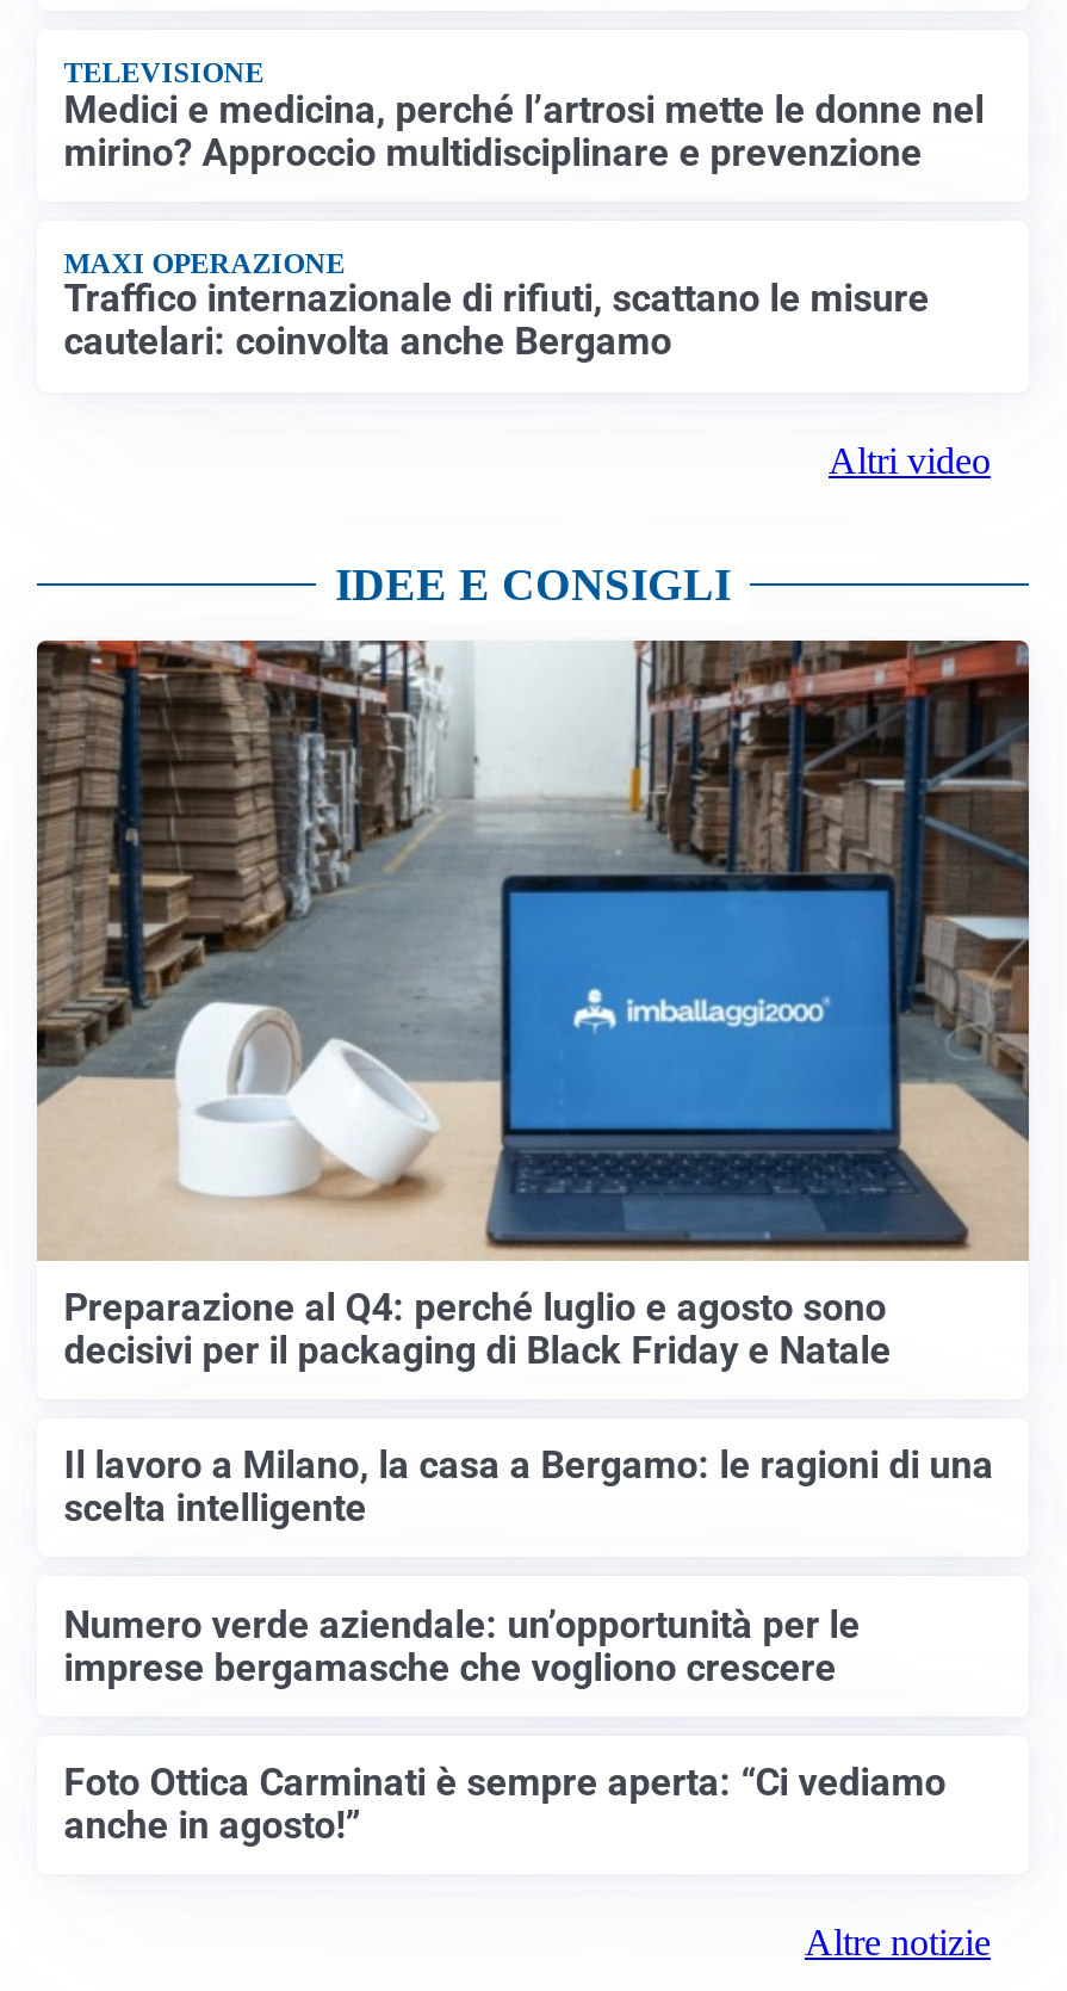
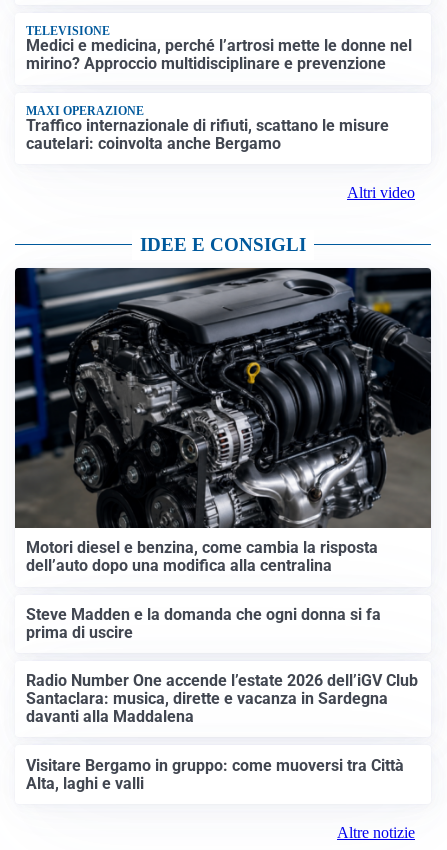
[35,637,1031,1373] [image] | Preparazione al Q4: perché luglio e agosto sono | decisivi per il packaging di Black Friday e Natale -> [14,267,432,575] [image] | Motori diesel e benzina, come cambia la risposta | dell’auto dopo una modifica alla centralina
[64,1443,994,1531] Il lavoro a Milano, la casa a Bergamo: le ragioni di una | scelta intelligente -> [26,605,381,642] Steve Madden e la domanda che ogni donna si fa | prima di uscire
[64,1601,860,1690] Numero verde aziendale: un’opportunità per le | imprese bergamasche che vogliono crescere -> [26,671,418,726] Radio Number One accende l’estate 2026 dell’iGV Club | Santaclara: musica, dirette e vacanza in Sardegna | davanti alla Maddalena
[64,1760,946,1848] Foto Ottica Carminati è sempre aperta: “Ci vediamo | anche in agosto!” -> [26,756,404,793] Visitare Bergamo in gruppo: come muoversi tra Città | Alta, laghi e valli

